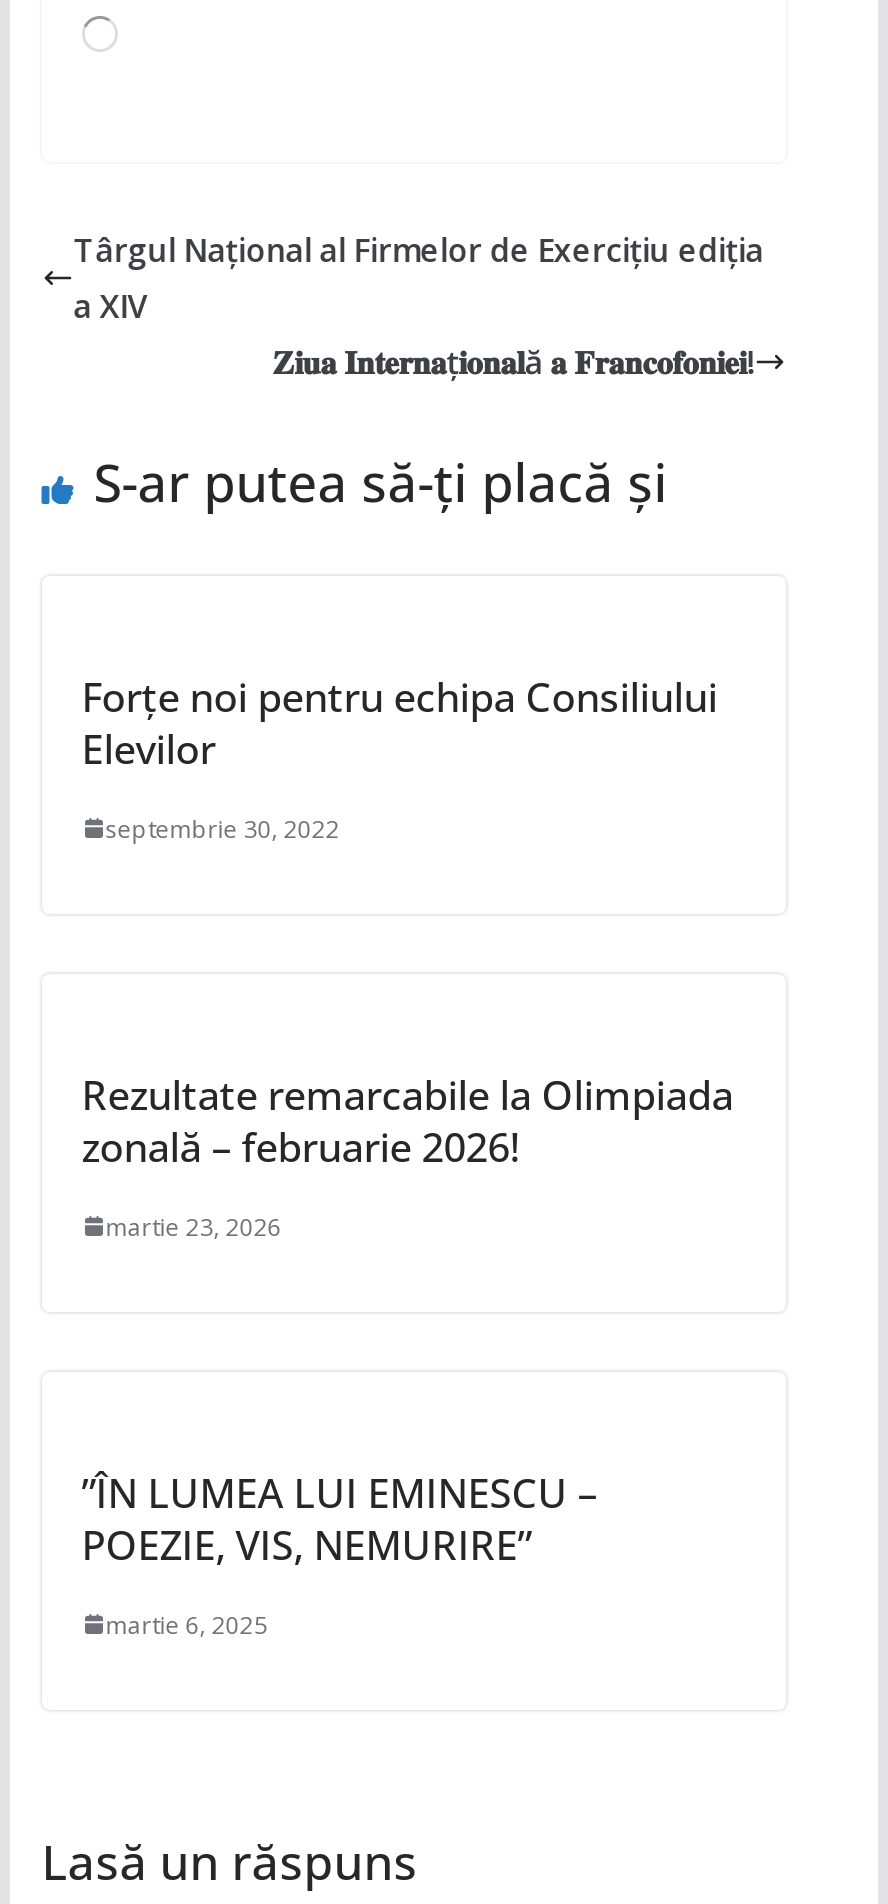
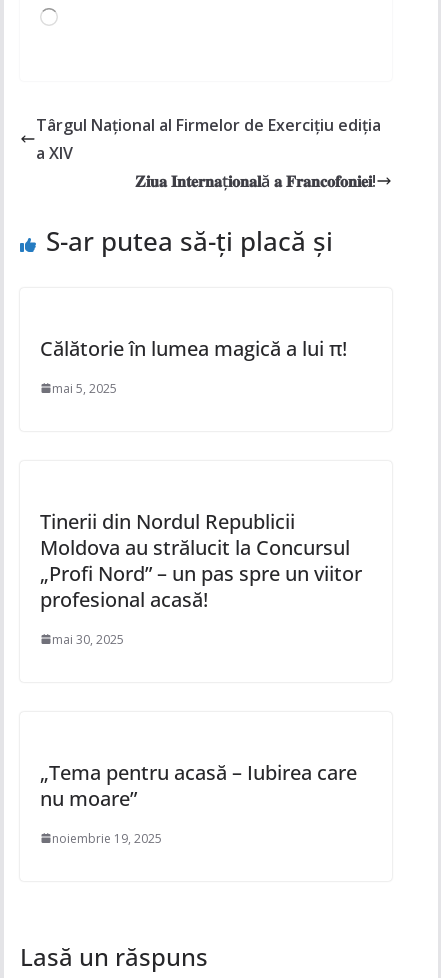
[81,669,717,775] Forțe noi pentru echipa Consiliului | Elevilor -> [40,334,347,361] Călătorie în lumea magică a lui π!
[105,811,339,845] septembrie 30, 2022 -> [52,379,117,396] mai 5, 2025
[81,1067,733,1173] Rezultate remarcabile la Olimpiada | zonală – februarie 2026! -> [40,507,362,612] Tinerii din Nordul Republicii | Moldova au strălucit la Concursul | „Profi Nord” – un pas spre un viitor | profesional acasă!
[105,1209,281,1243] martie 23, 2026 -> [52,630,124,647] mai 30, 2025
[81,1465,597,1571] ”ÎN LUMEA LUI EMINESCU – | POEZIE, VIS, NEMURIRE” -> [40,758,357,811] „Tema pentru acasă – Iubirea care | nu moare”
[105,1607,267,1641] martie 6, 2025 -> [52,829,162,846] noiembrie 19, 2025

